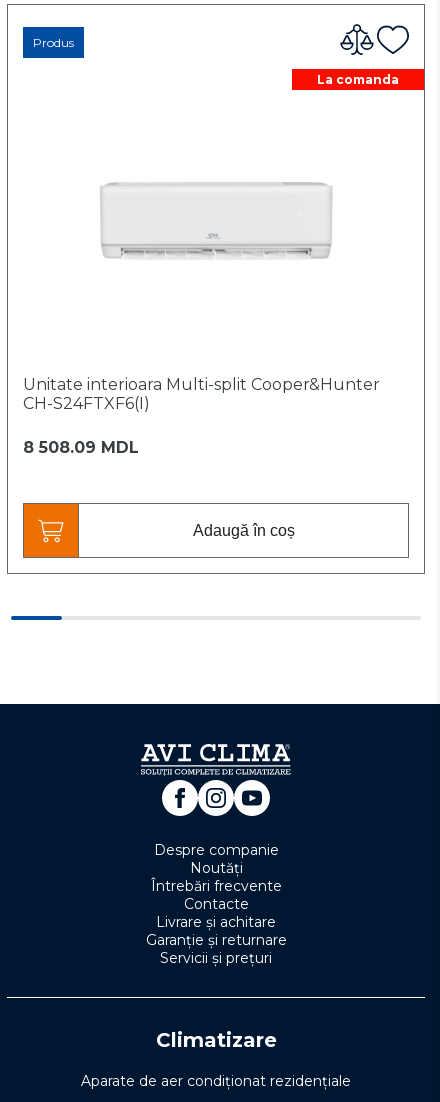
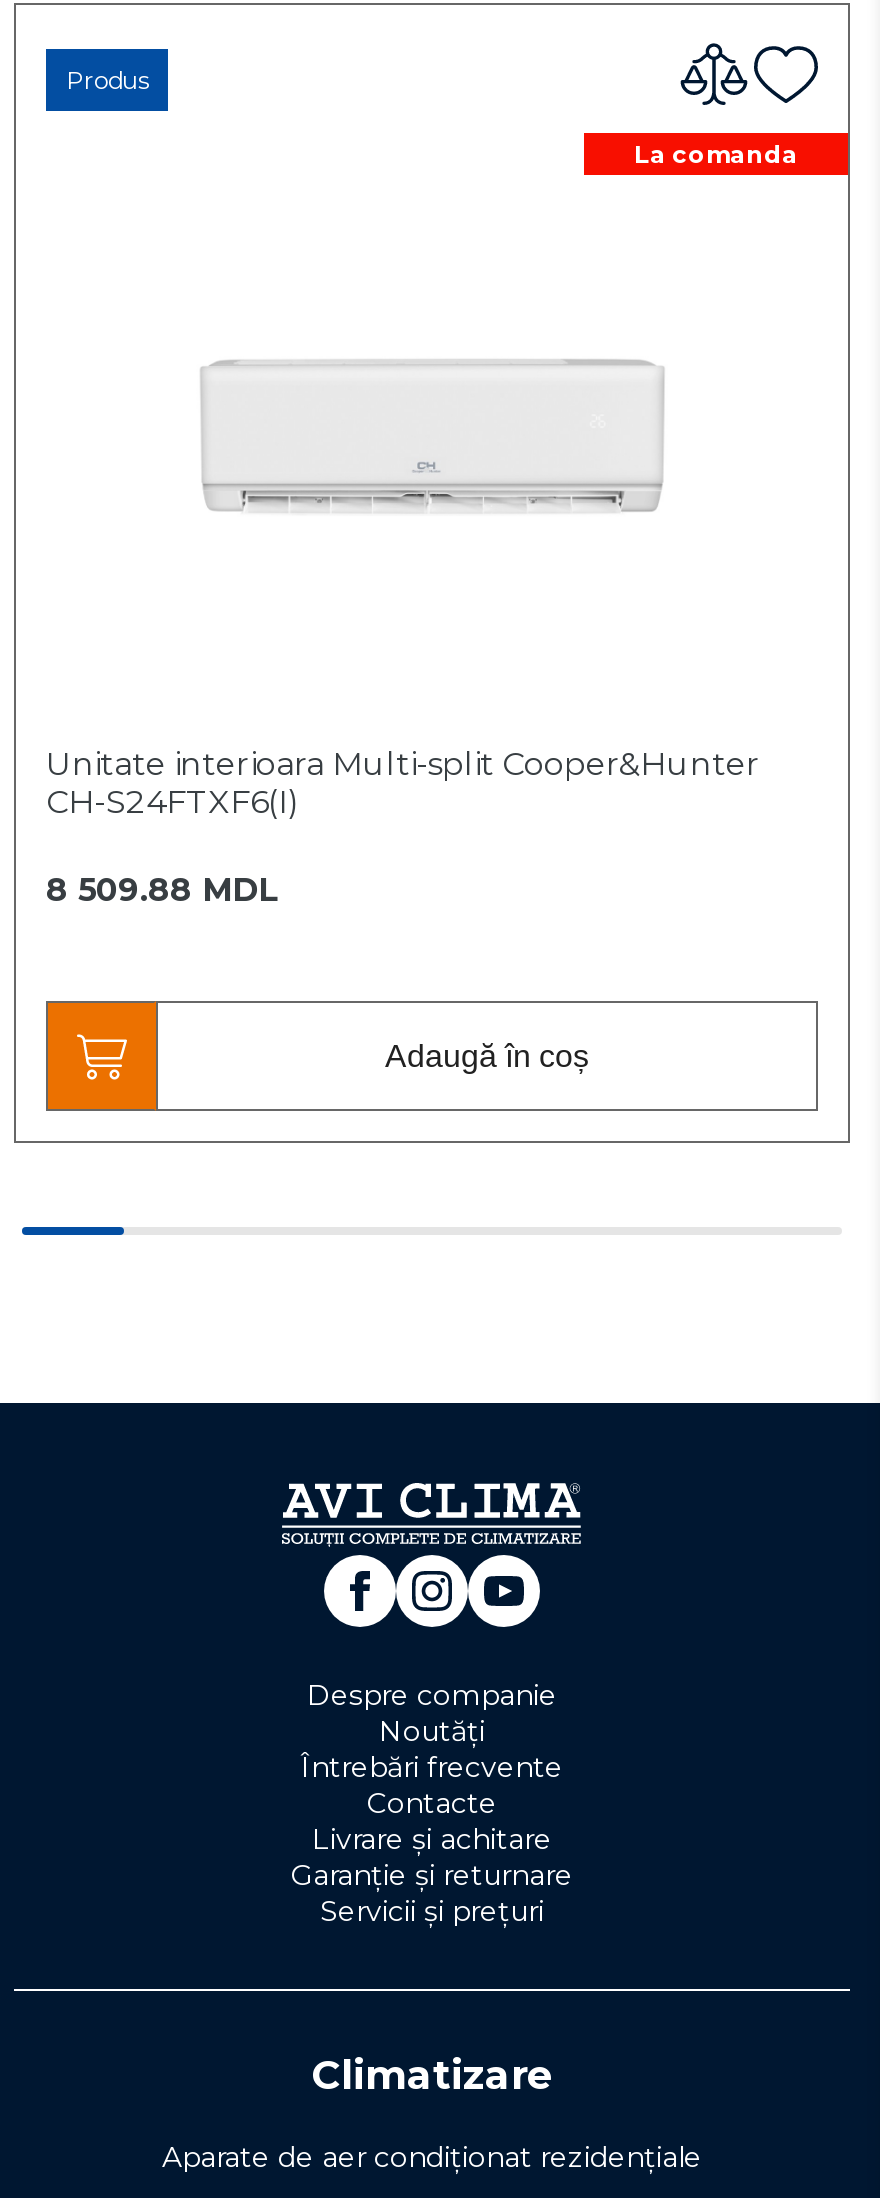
[23,438,139,457] 8 508.09 MDL -> [46,872,278,910] 8 509.88 MDL

